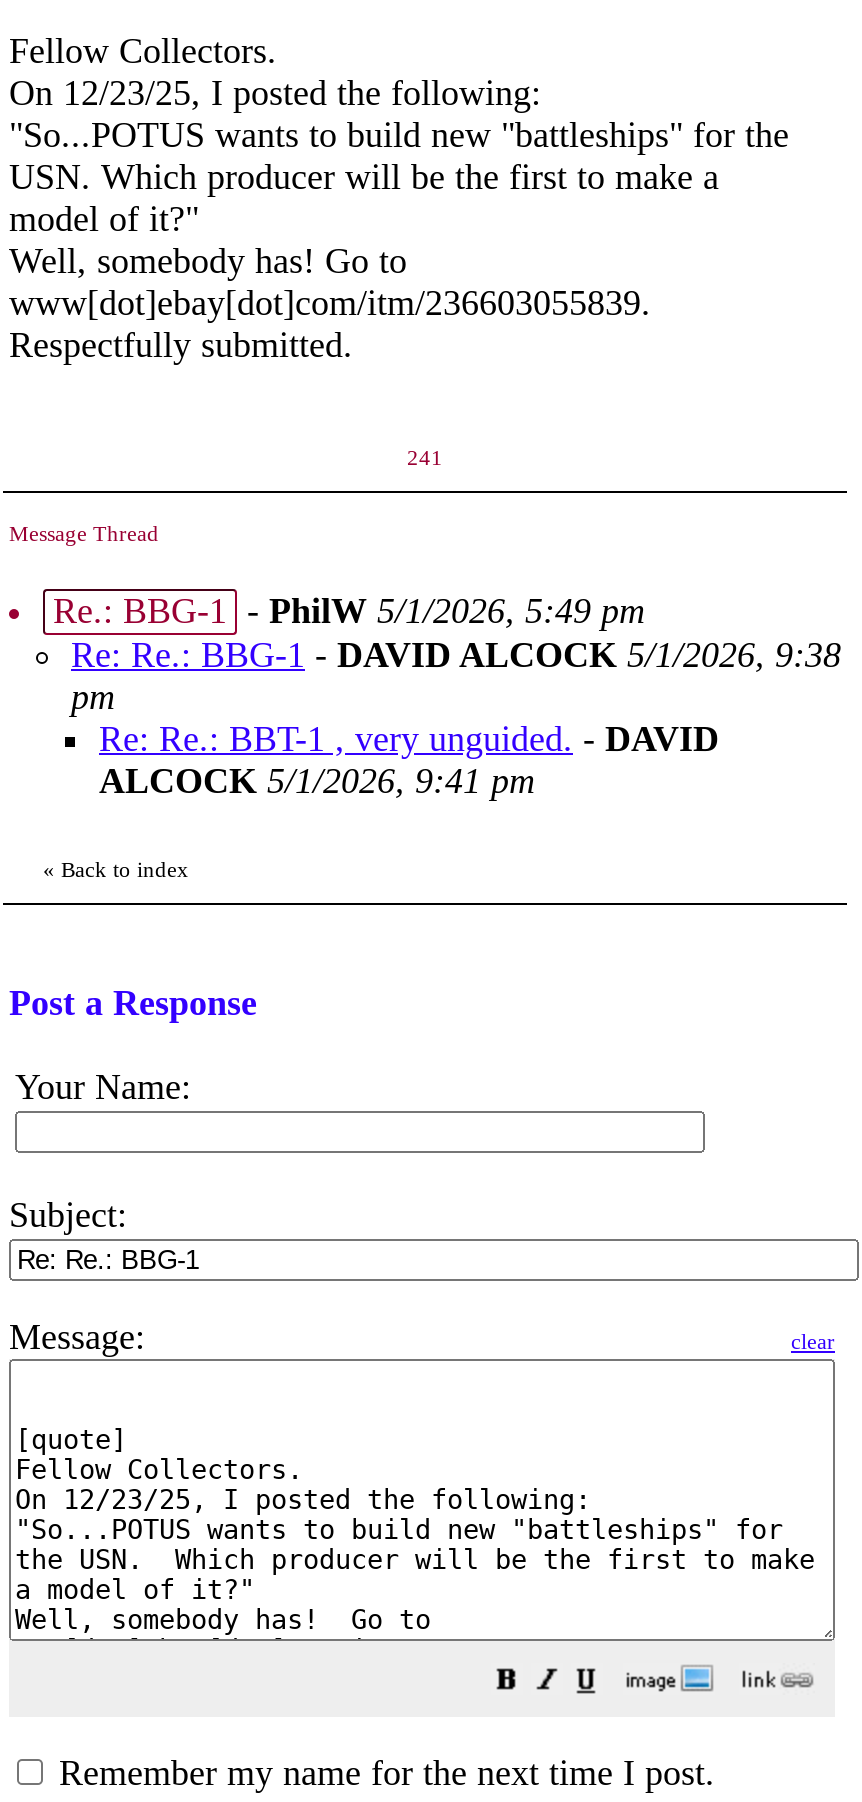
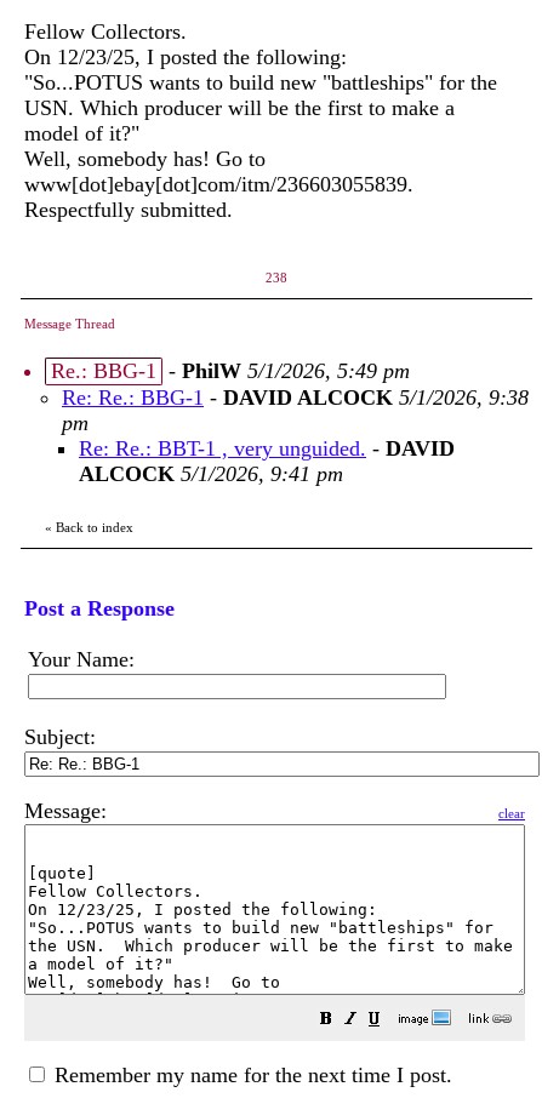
[407,445,443,469] 241 -> [266,270,287,285] 238

